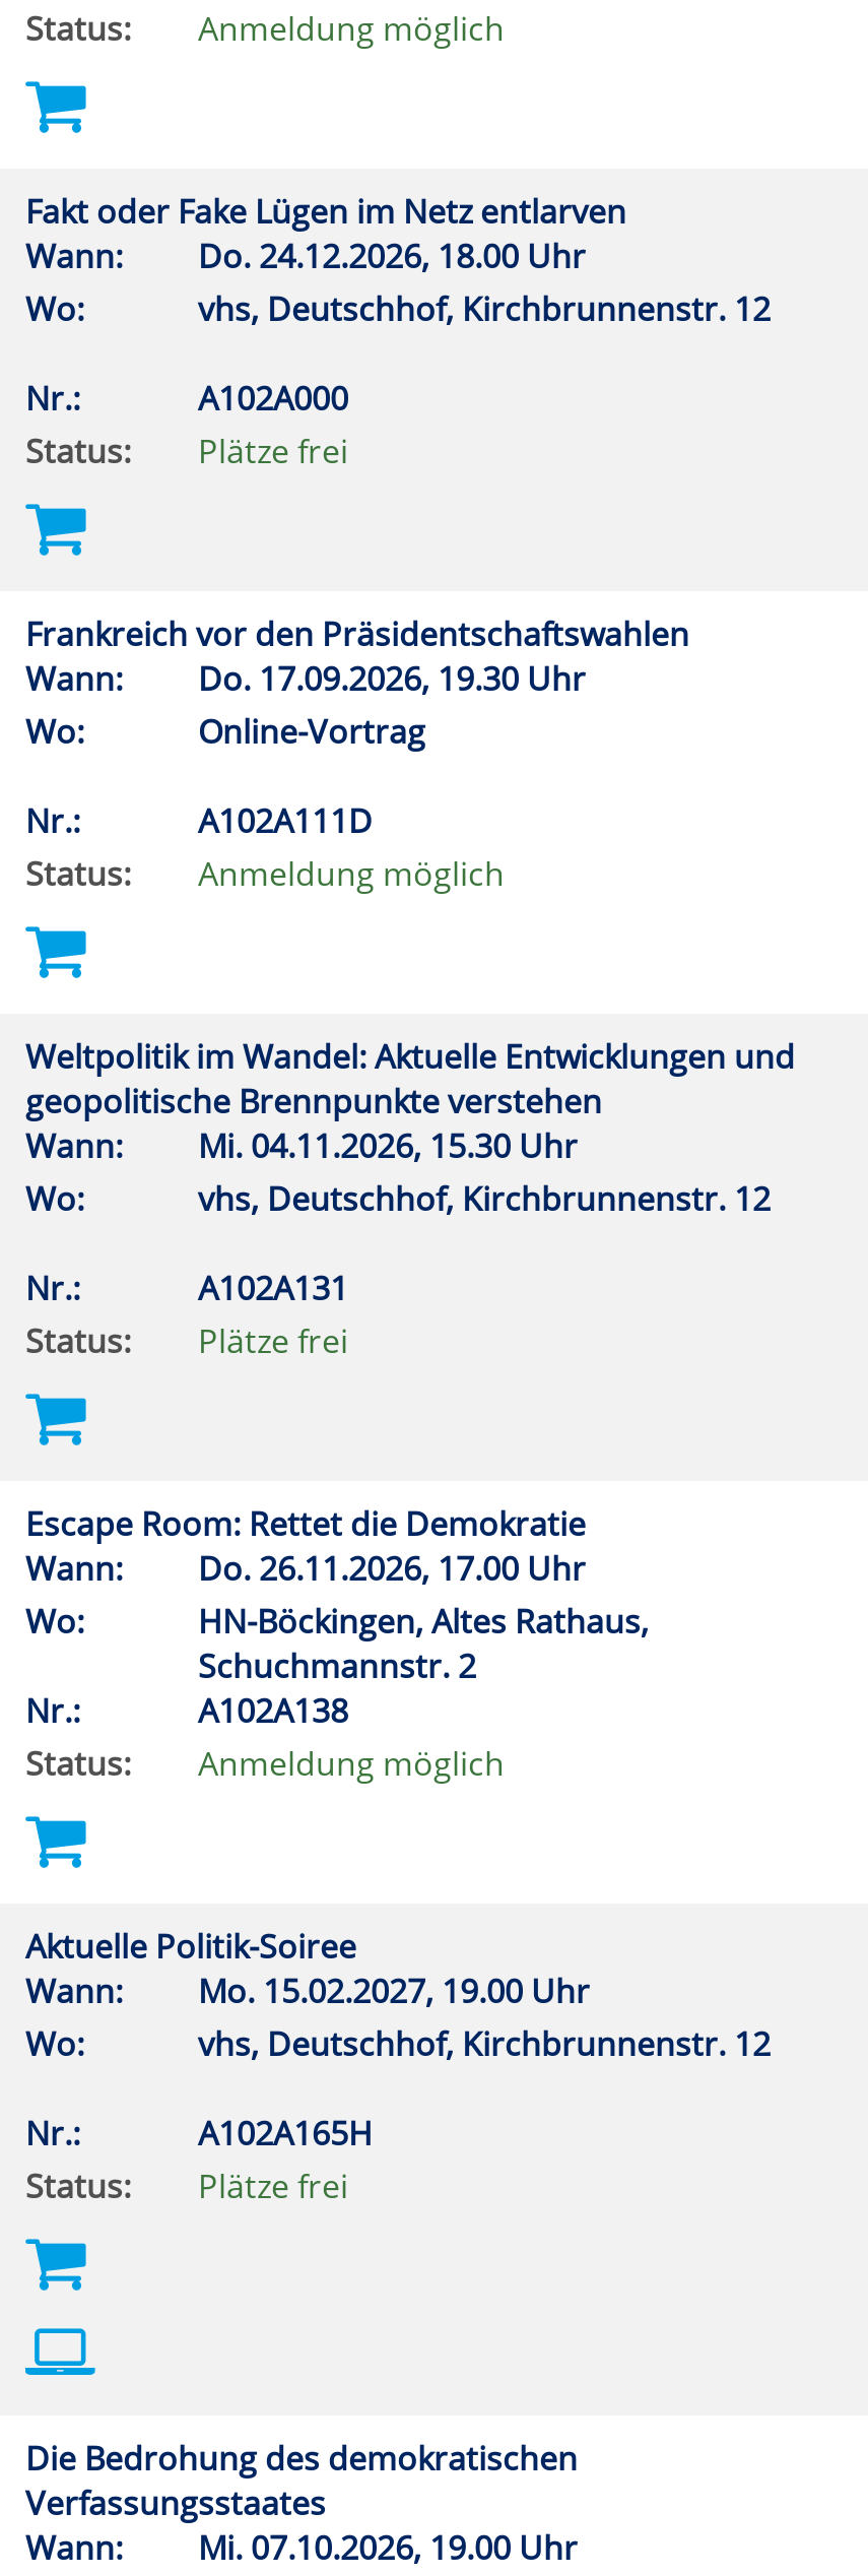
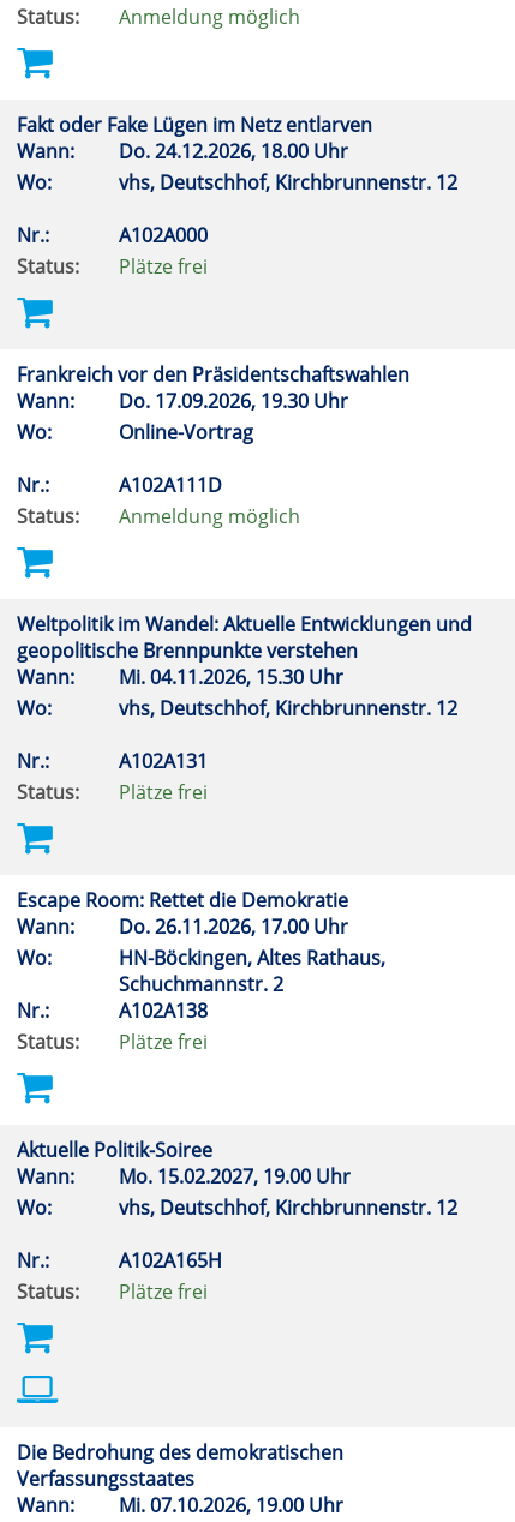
[198,1741,505,1786] Anmeldung möglich -> [119,1029,208,1055] Plätze frei

